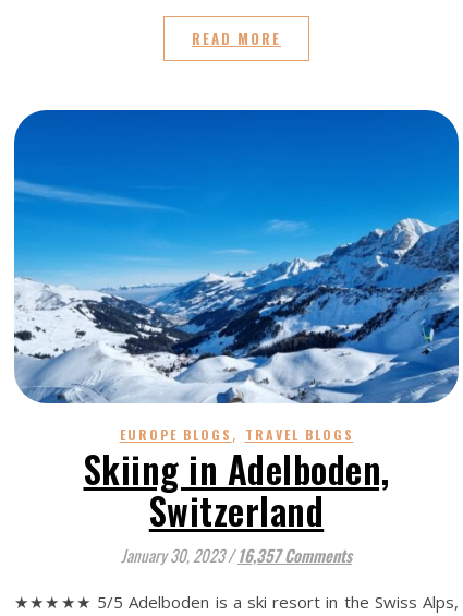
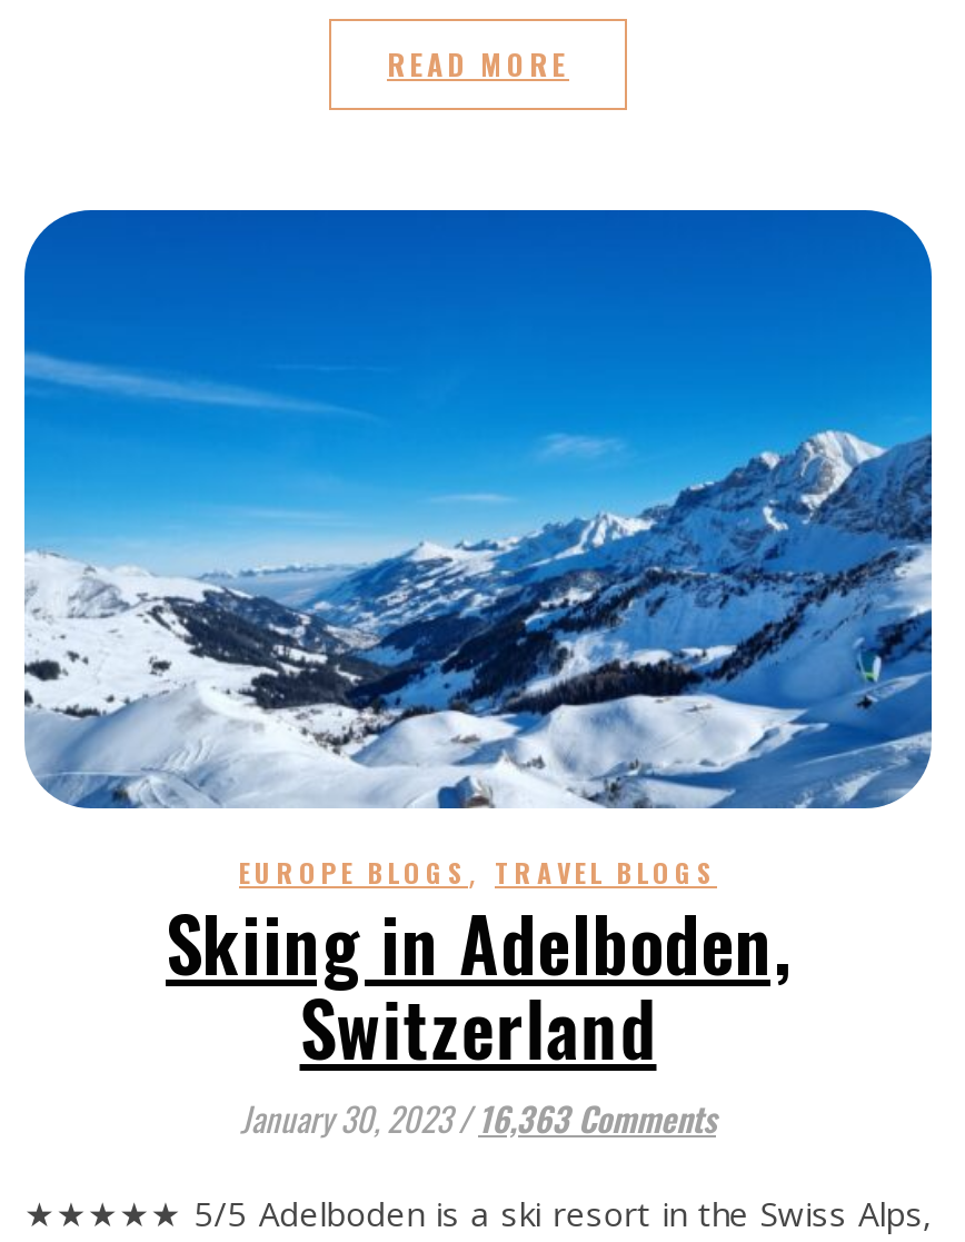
[121,543,352,567] January 30, 2023 / 16,357 Comments -> [240,1093,716,1142] January 30, 2023 / 16,363 Comments

